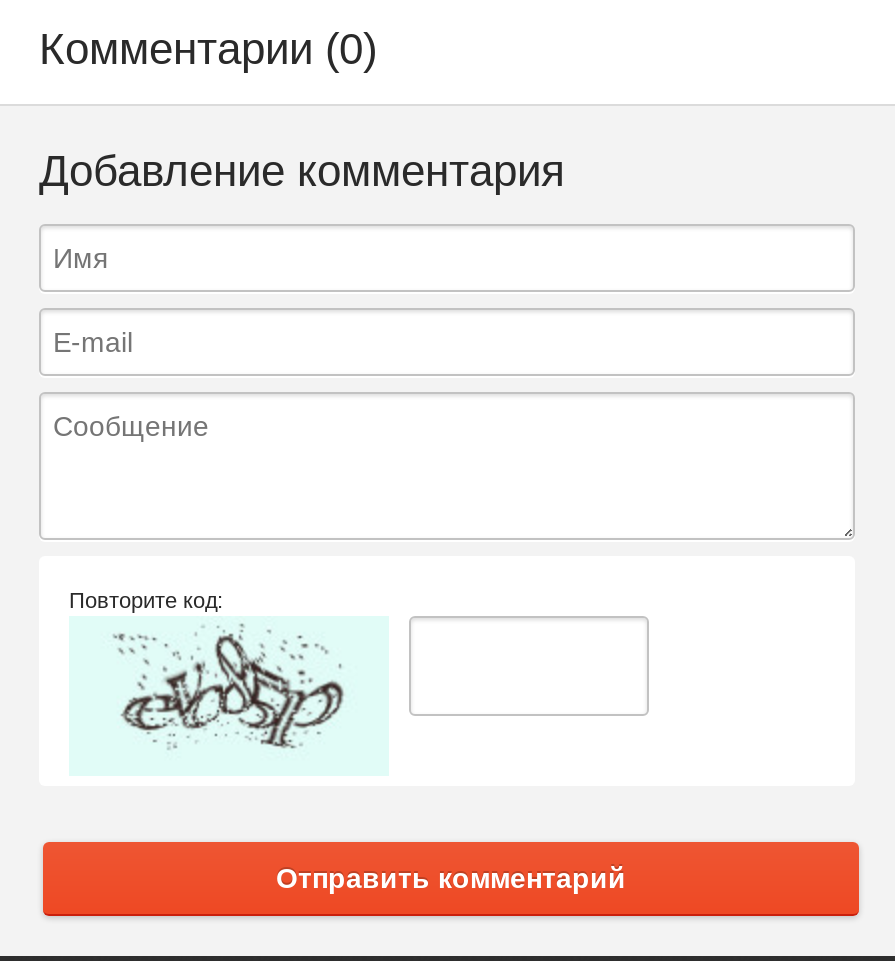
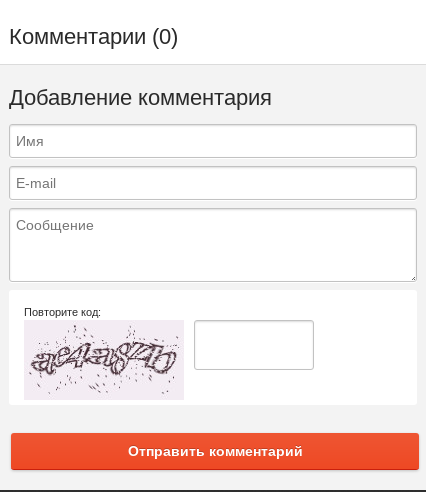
[81,622,377,760] [image] -> [28,324,180,395] [image]

